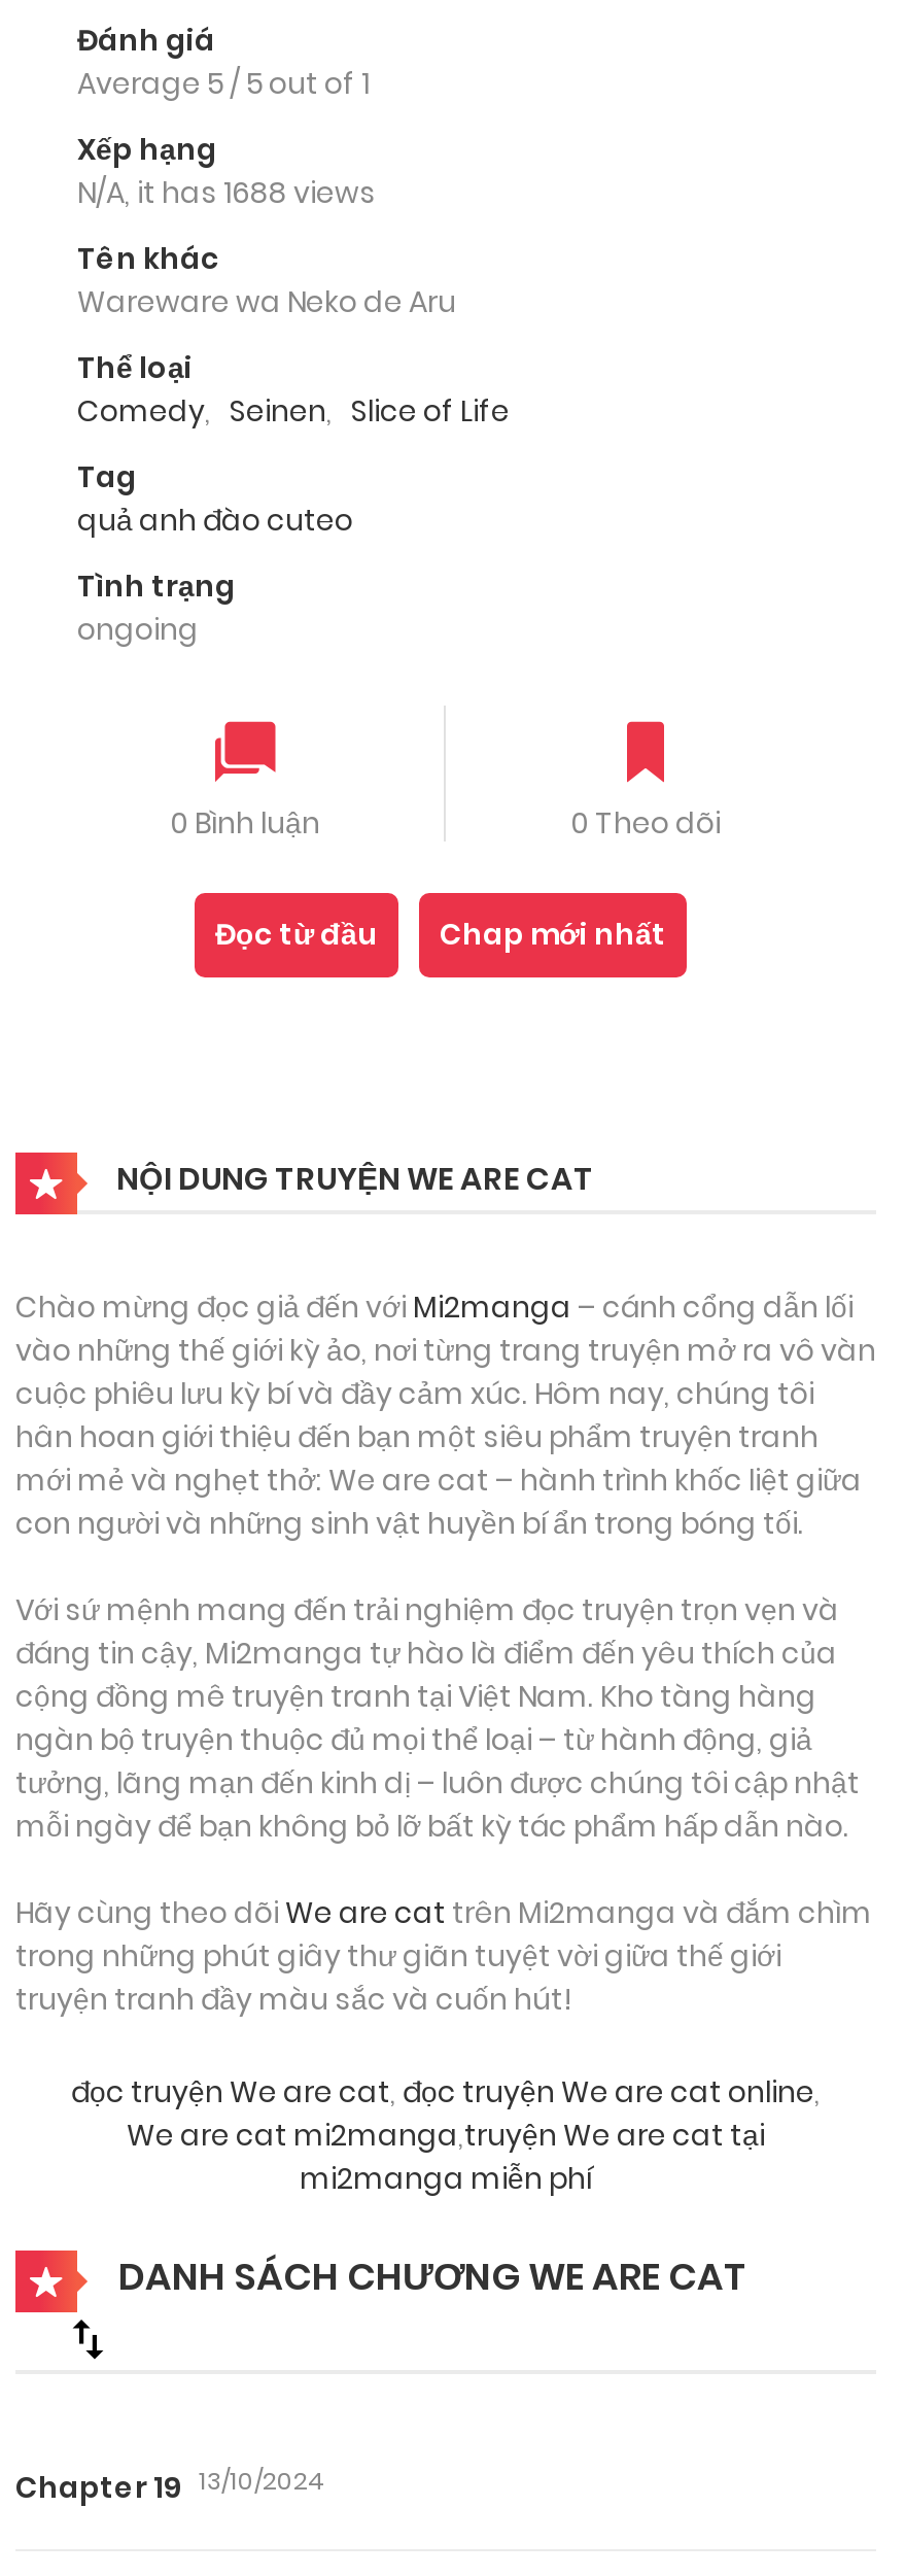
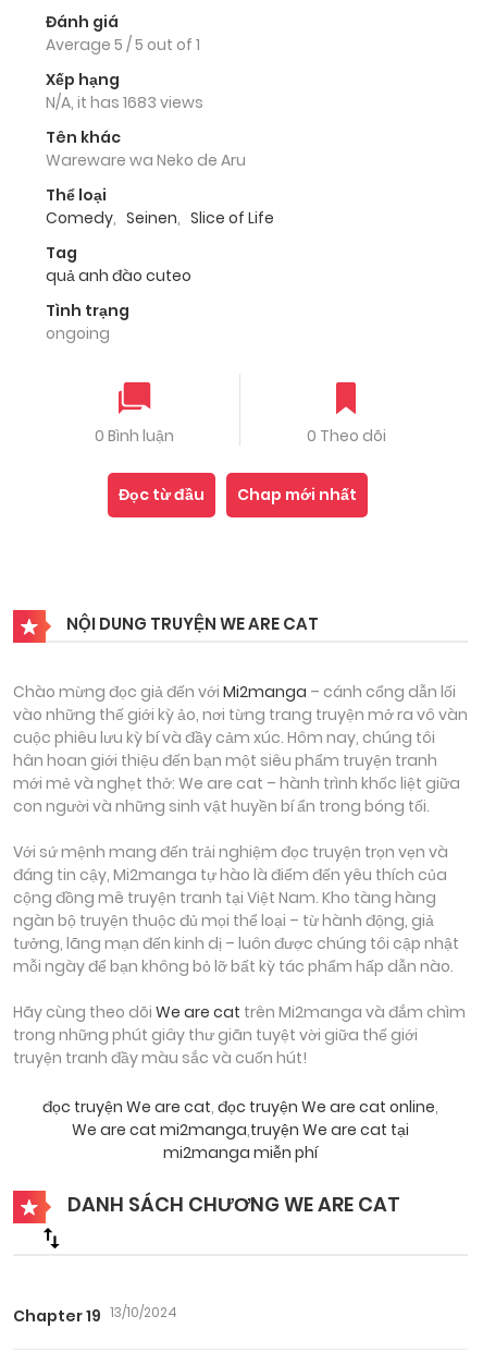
[77,173,376,214] N/A, it has 1688 views -> [46,92,203,114] N/A, it has 1683 views

